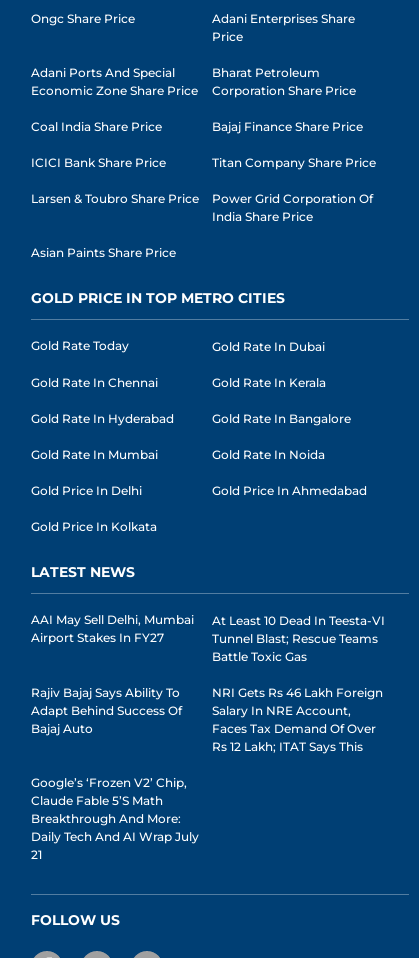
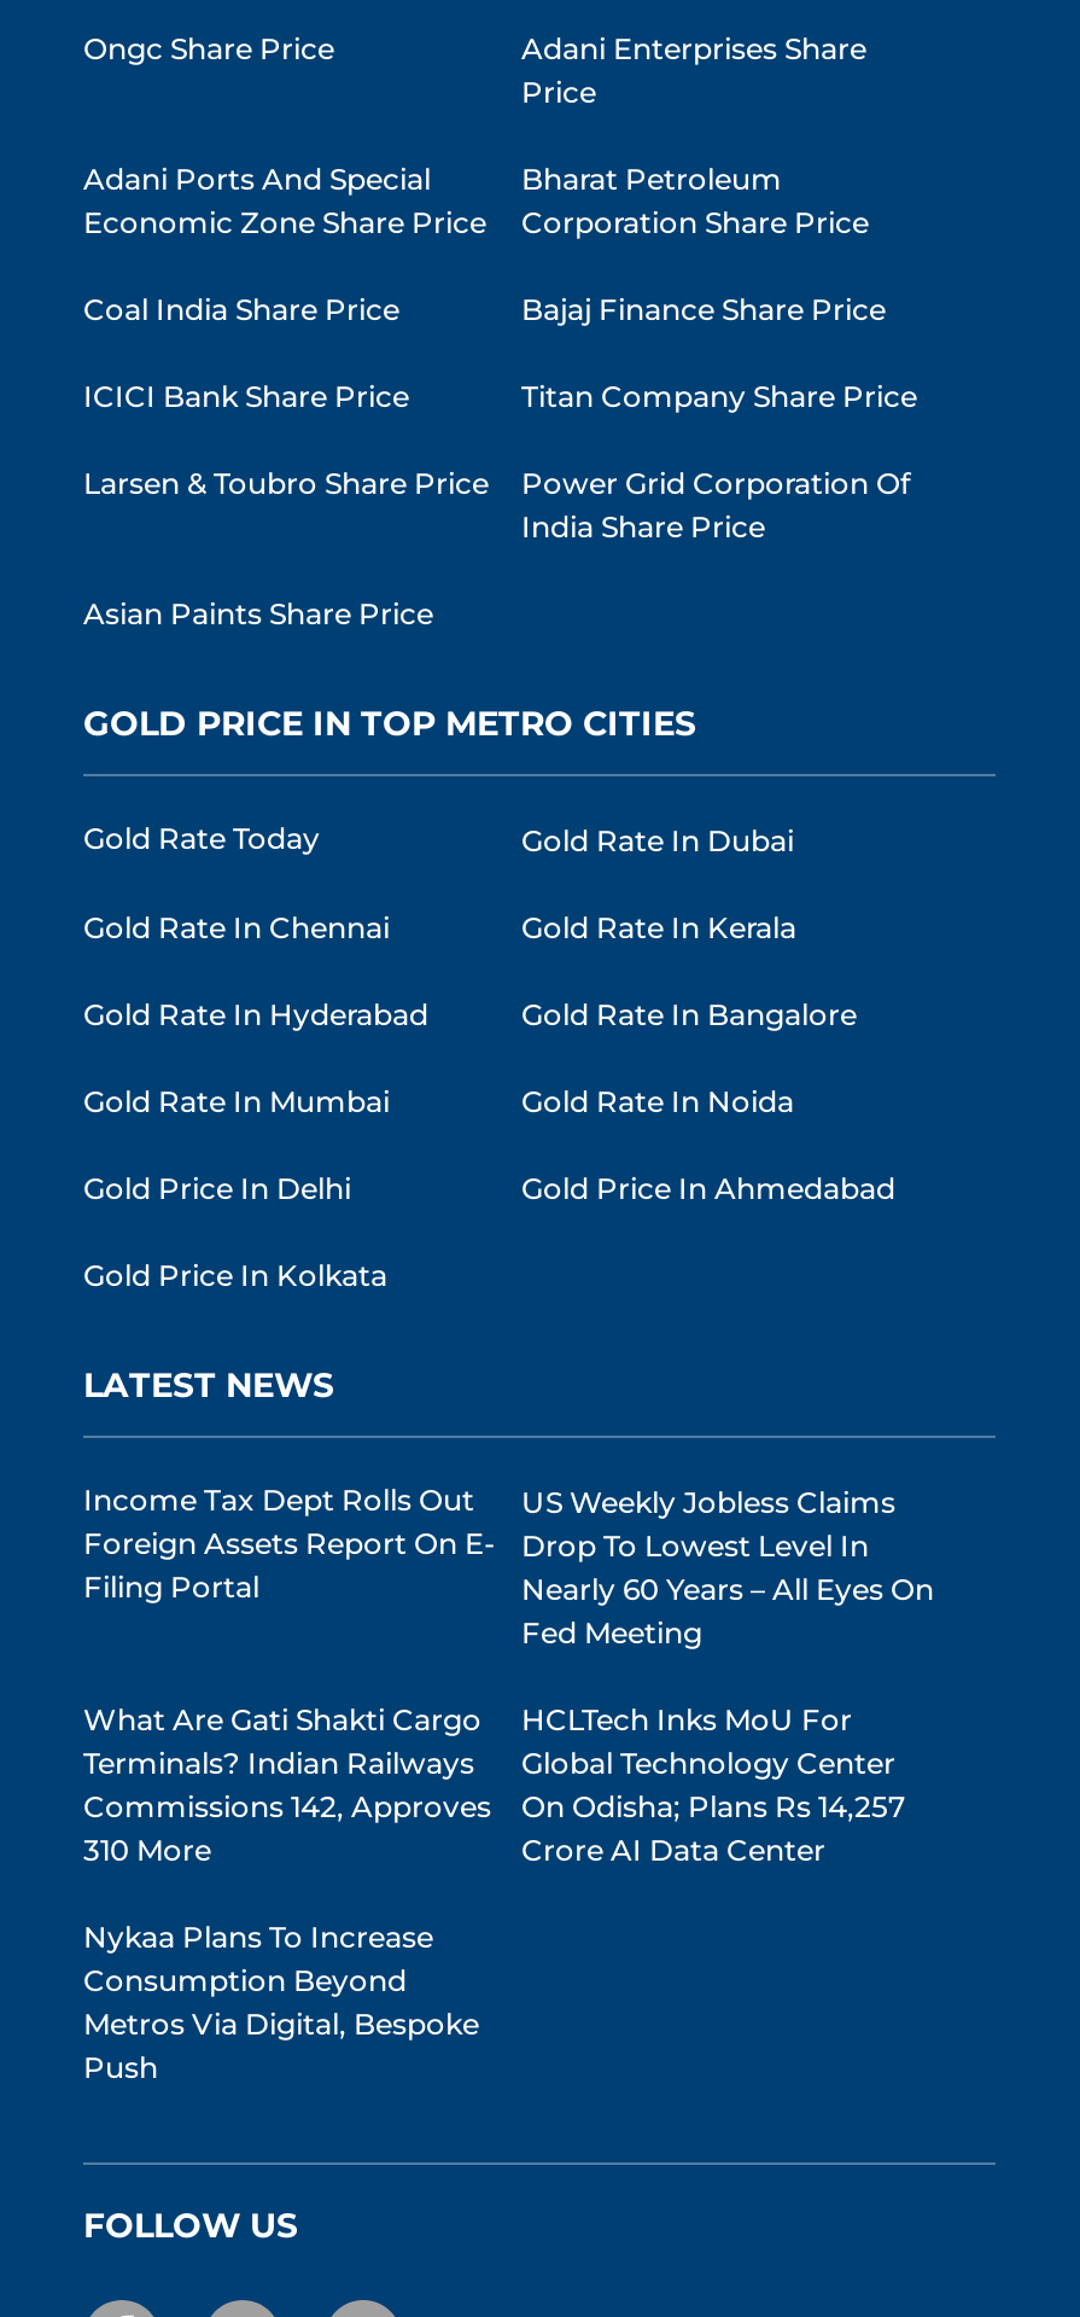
[31,612,194,645] AAI May Sell Delhi, Mumbai | Airport Stakes In FY27 -> [83,1482,496,1606] Income Tax Dept Rolls Out | Foreign Assets Report On E- | Filing Portal
[212,613,385,664] At Least 10 Dead In Teesta-VI | Tunnel Blast; Rescue Teams | Battle Toxic Gas -> [521,1485,934,1651] US Weekly Jobless Claims | Drop To Lowest Level In | Nearly 60 Years – All Eyes On | Fed Meeting
[31,685,182,736] Rajiv Bajaj Says Ability To | Adapt Behind Success Of | Bajaj Auto -> [83,1702,491,1869] What Are Gati Shakti Cargo | Terminals? Indian Railways | Commissions 142, Approves | 310 More
[212,685,383,754] NRI Gets Rs 46 Lakh Foreign | Salary In NRE Account, | Faces Tax Demand Of Over | Rs 12 Lakh; ITAT Says This -> [521,1702,905,1869] HCLTech Inks MoU For | Global Technology Center | On Odisha; Plans Rs 14,257 | Crore AI Data Center
[31,775,199,862] Google’s ‘Frozen V2’ Chip, | Claude Fable 5’s Math | Breakthrough And More: | Daily Tech And AI Wrap July | 21 -> [83,1920,479,2086] Nykaa Plans To Increase | Consumption Beyond | Metros Via Digital, Bespoke | Push

